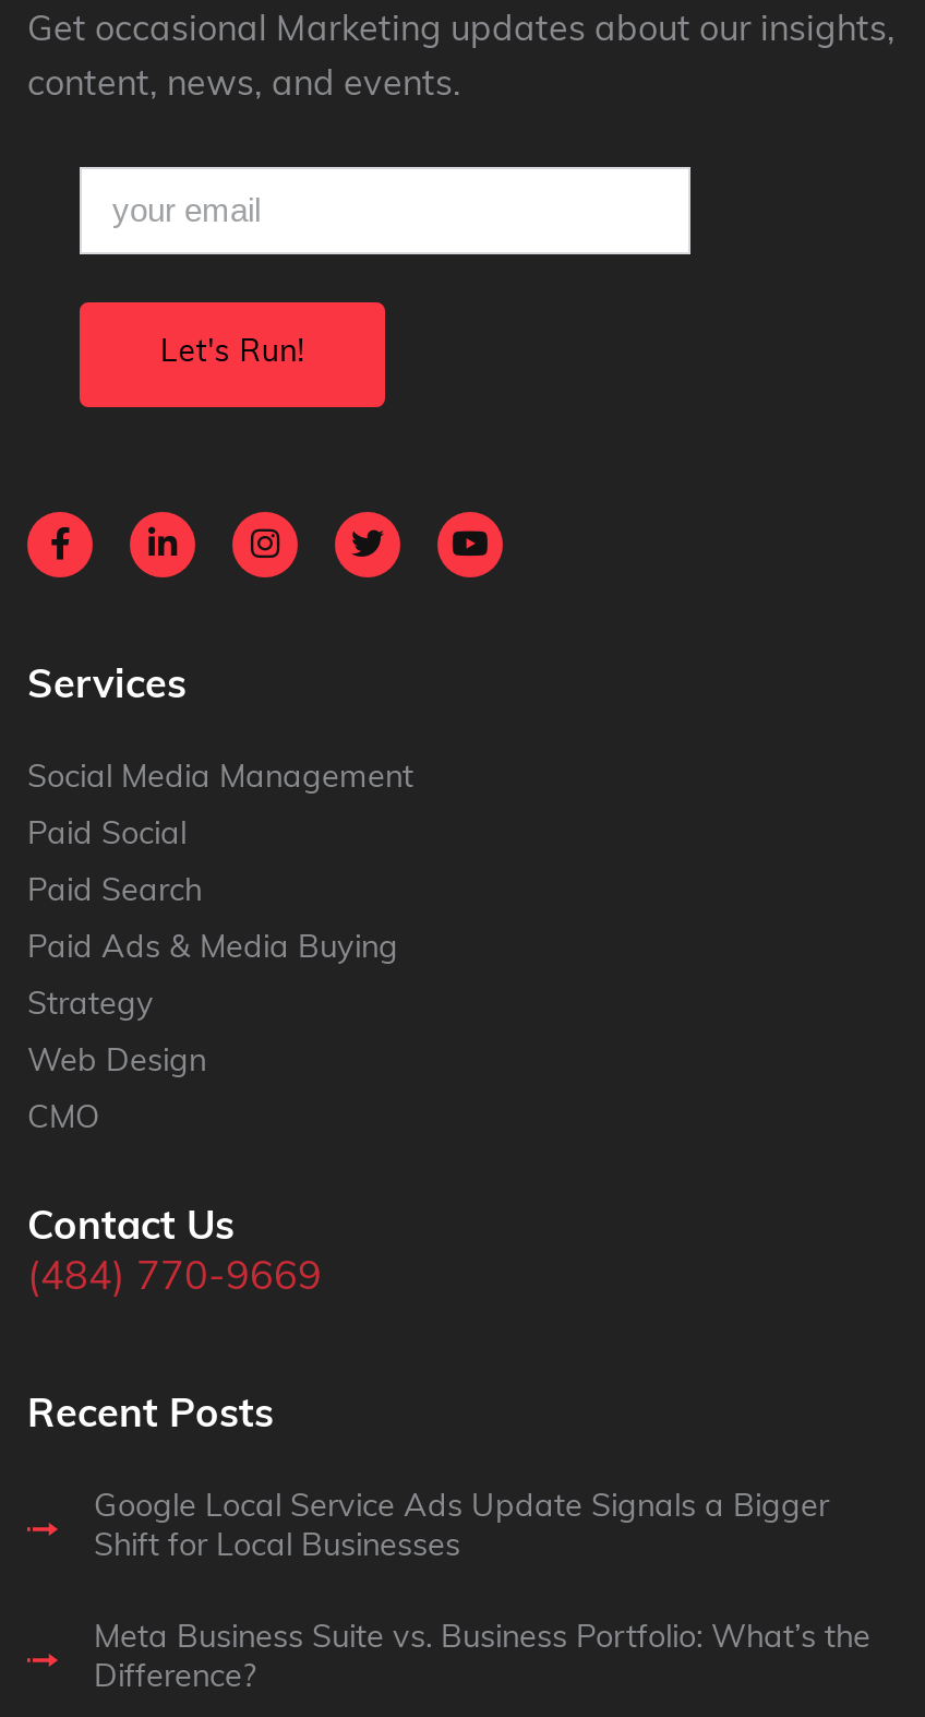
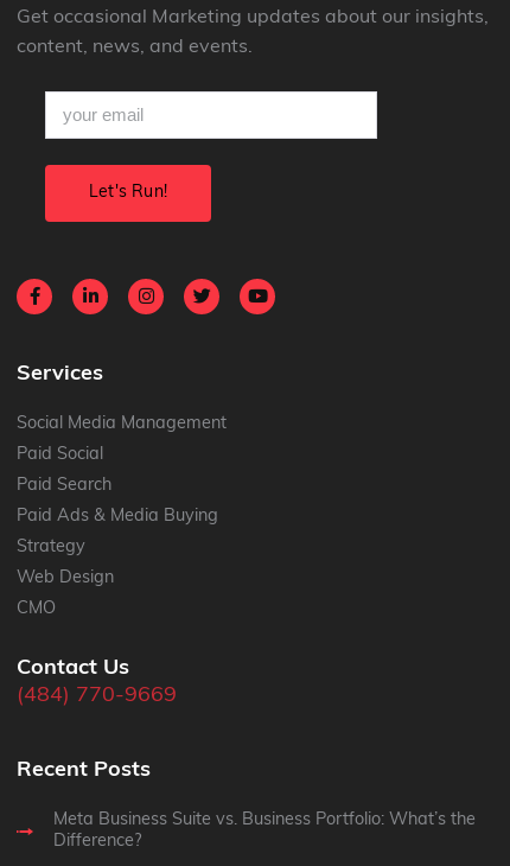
[94,1493,829,1565] Google Local Service Ads Update Signals a Bigger | Shift for Local Businesses -> none

